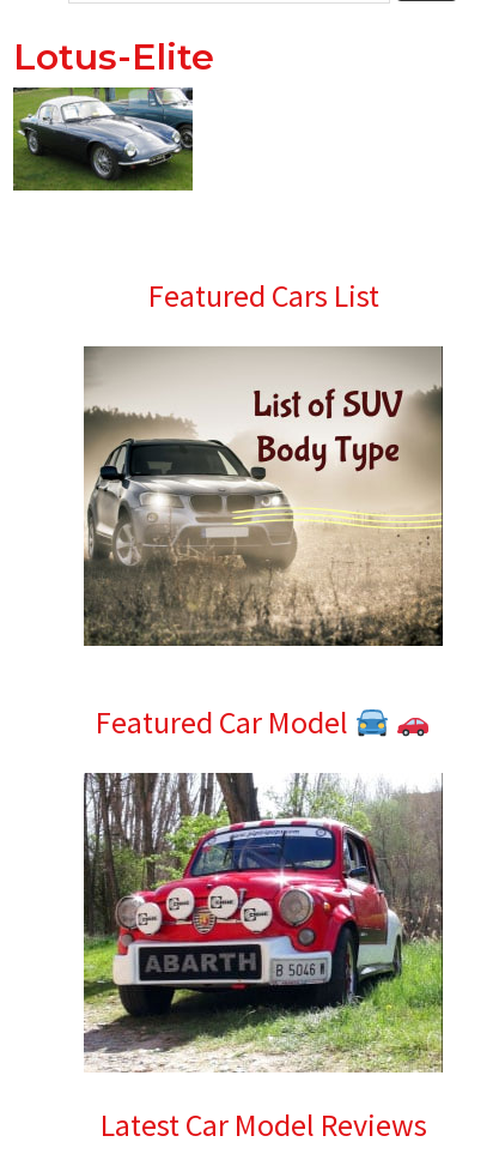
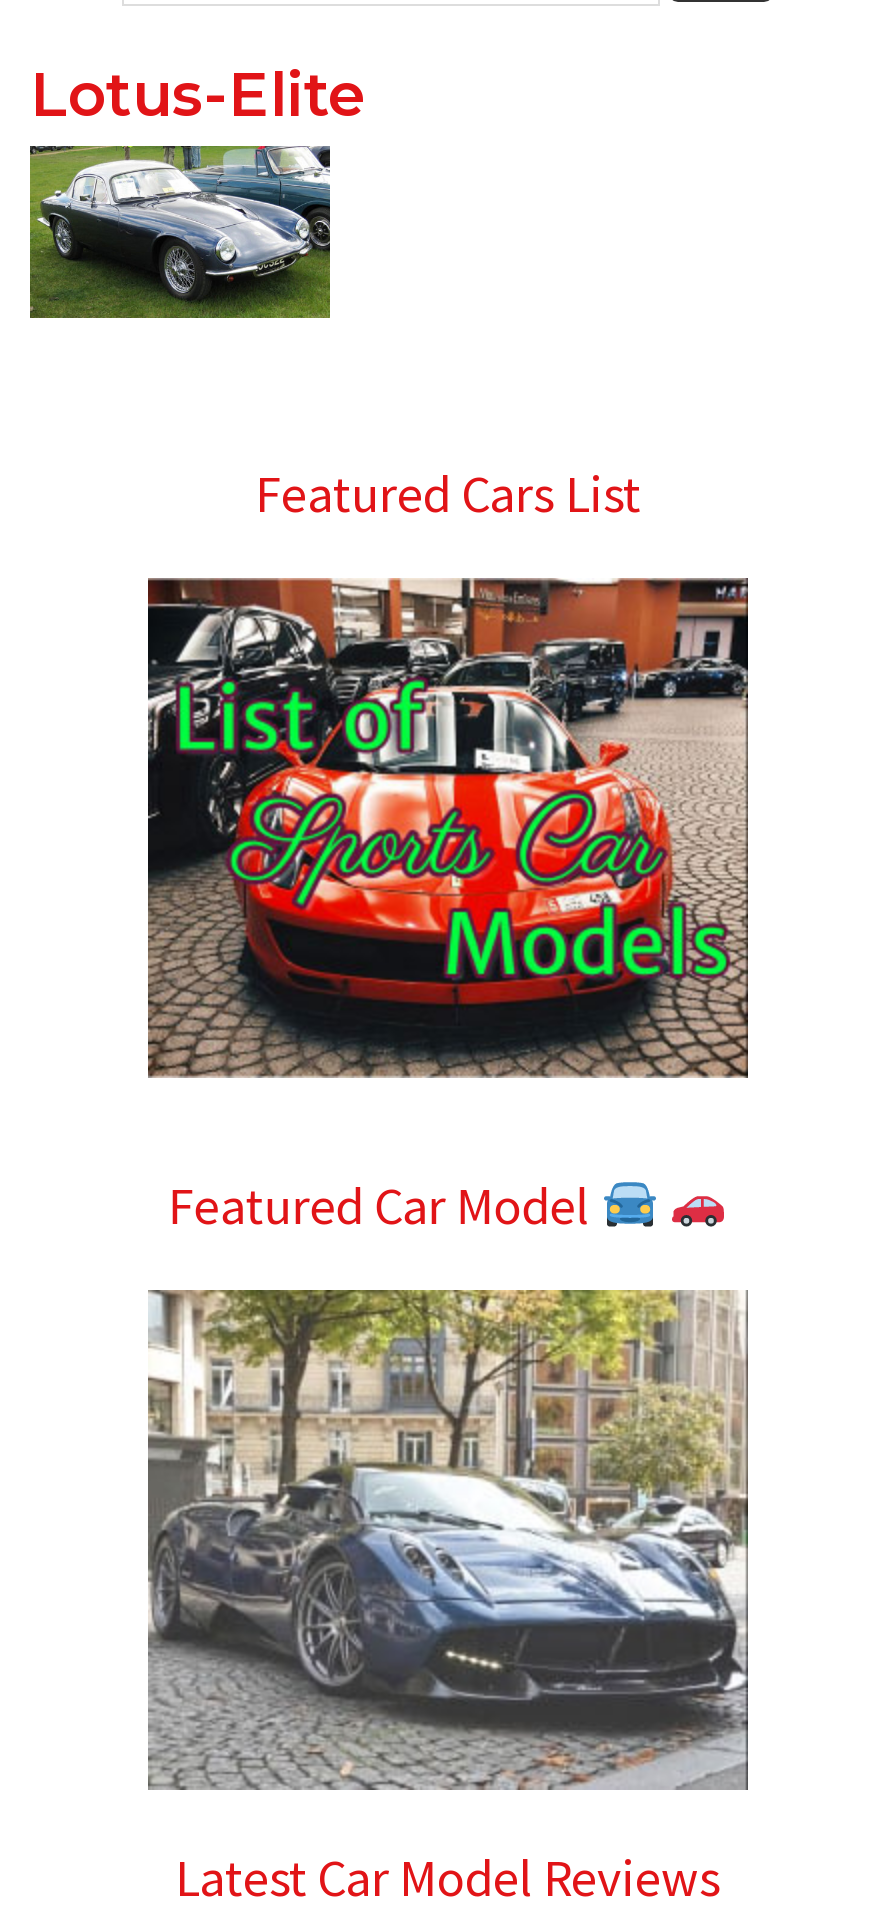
[83,346,444,647] [image] -> [146,578,750,1078] [image]
[83,772,444,1073] [image] -> [146,1288,750,1790] [image]

